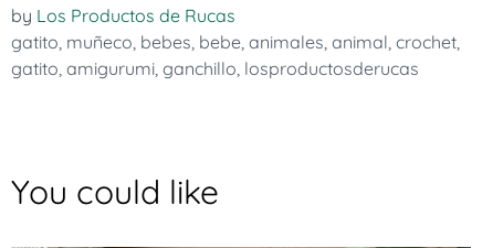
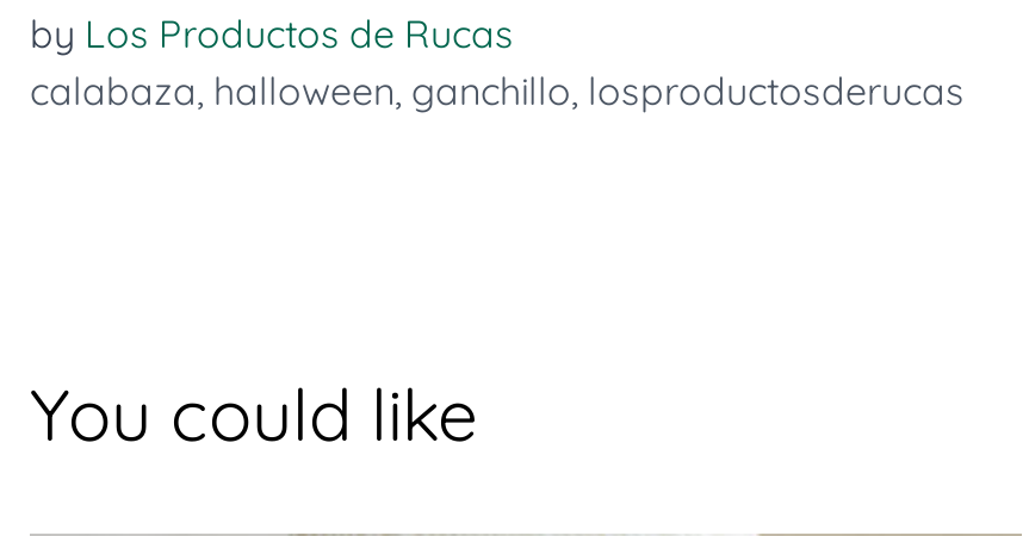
[11,31,460,79] gatito, muñeco, bebes, bebe, animales, animal, crochet, | gatito, amigurumi, ganchillo, losproductosderucas -> [30,67,965,114] calabaza, halloween, ganchillo, losproductosderucas

